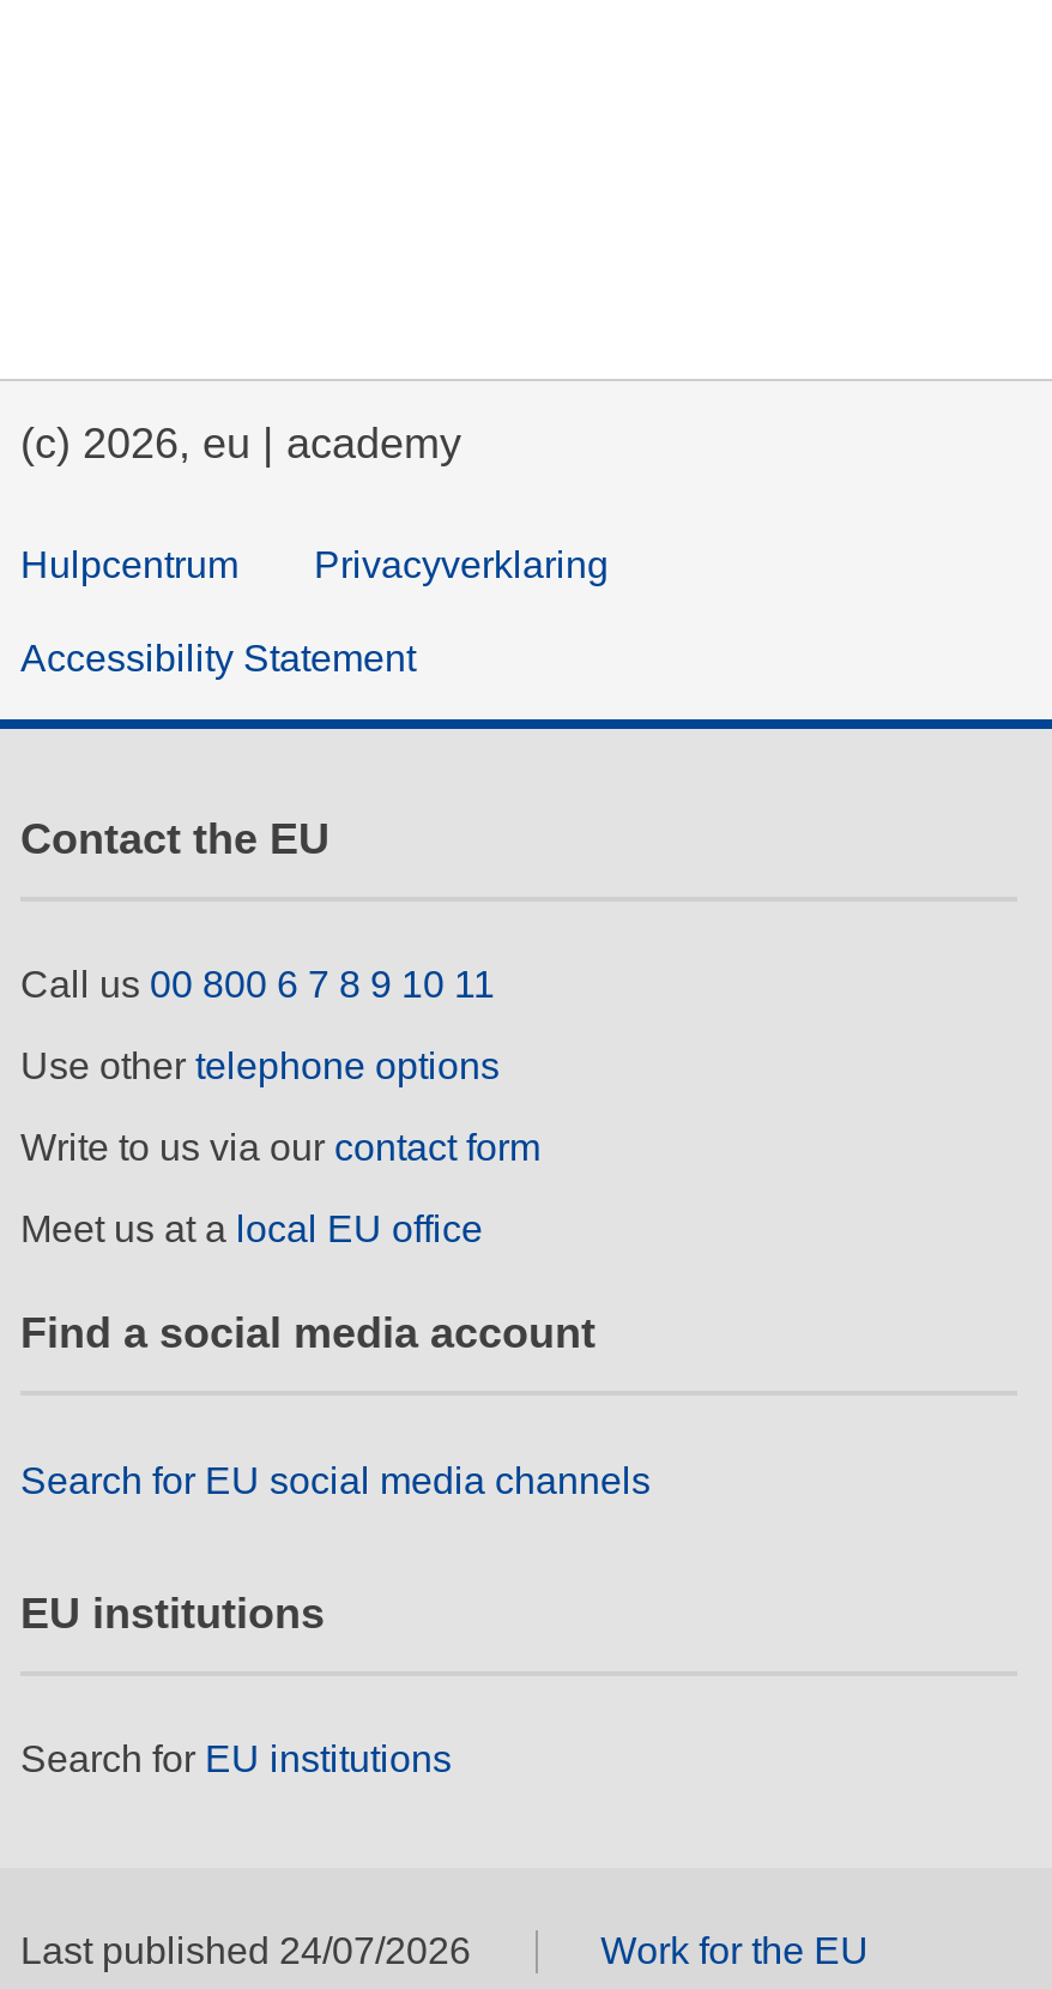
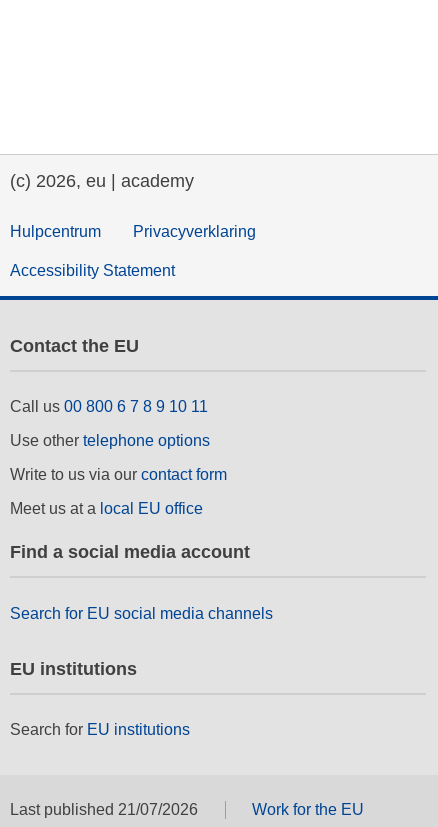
[20,1931,471,1972] Last published 24/07/2026 -> [10,801,198,818] Last published 21/07/2026

